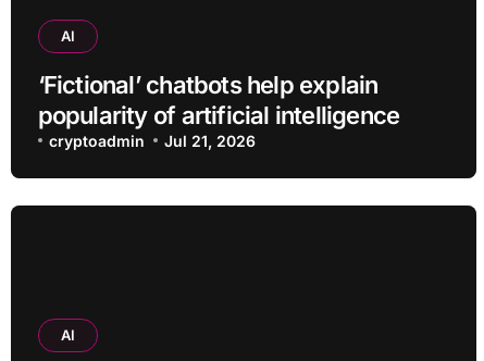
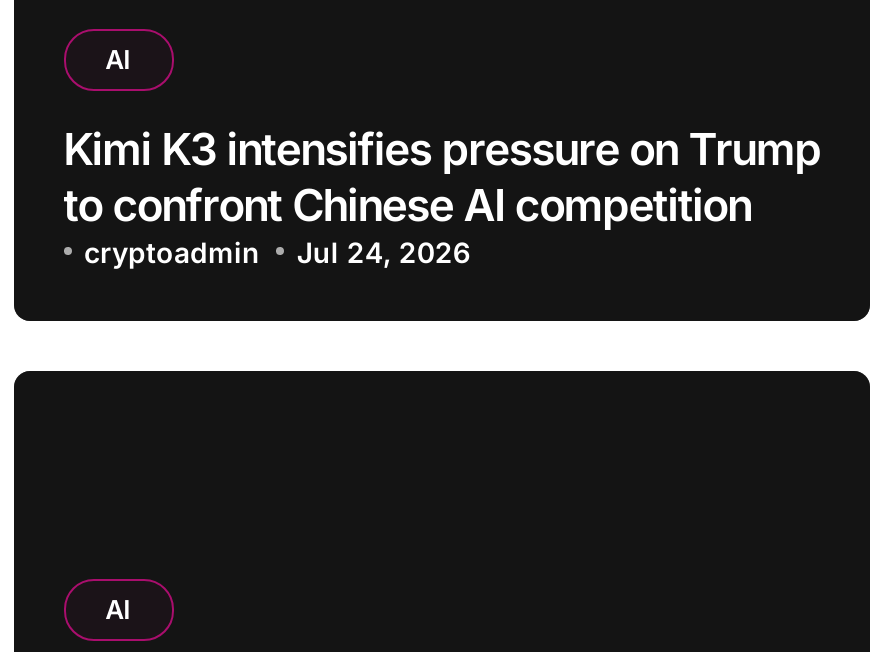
[38,70,399,129] ‘Fictional’ chatbots help explain | popularity of artificial intelligence -> [63,122,821,230] Kimi K3 intensifies pressure on Trump | to confront Chinese AI competition
[49,131,256,150] cryptoadmin Jul 21, 2026 -> [84,234,471,268] cryptoadmin Jul 24, 2026

